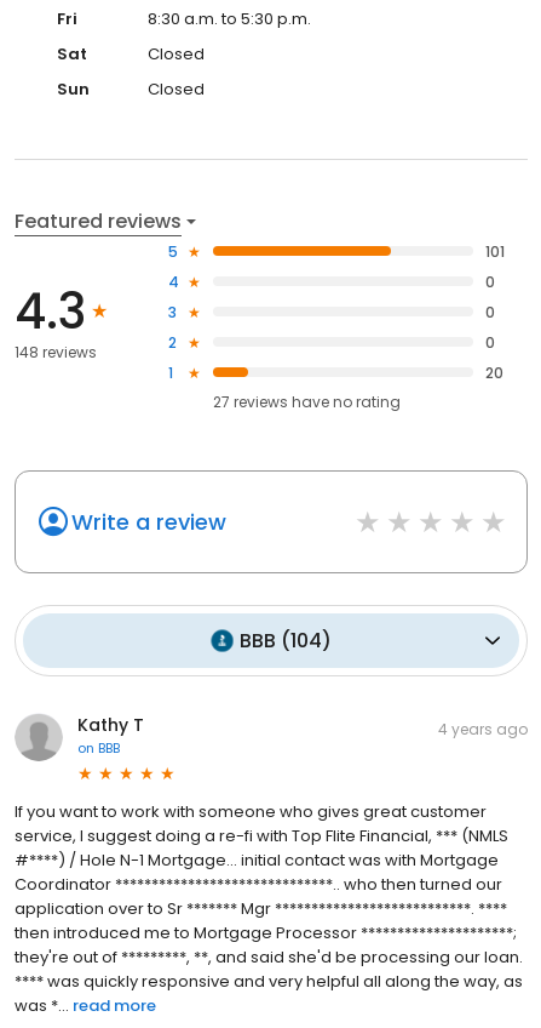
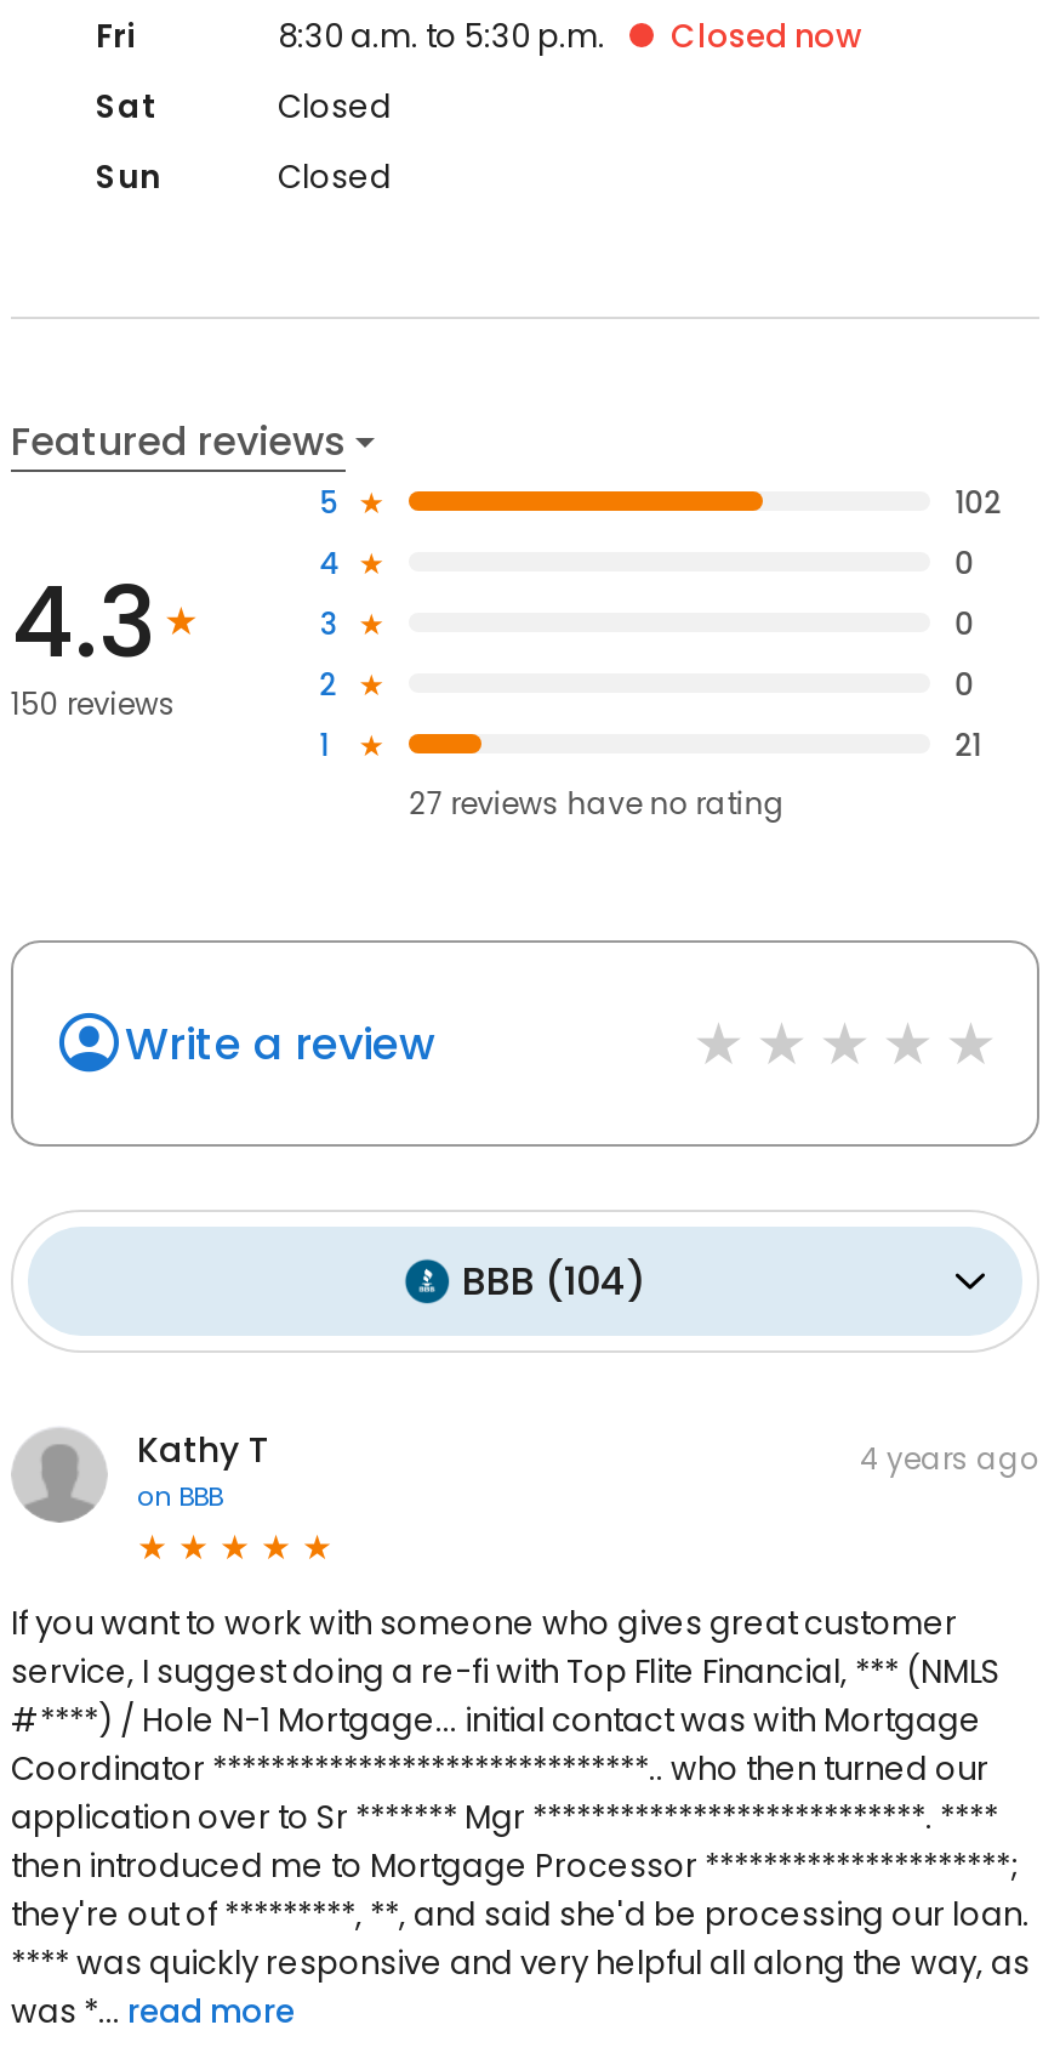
none -> [671,13,862,59] Closed now
[486,242,505,262] 101 -> [955,483,1001,524] 102
[15,342,97,363] 148 reviews -> [11,684,176,725] 150 reviews
[486,363,504,384] 20 -> [955,726,982,767] 21

